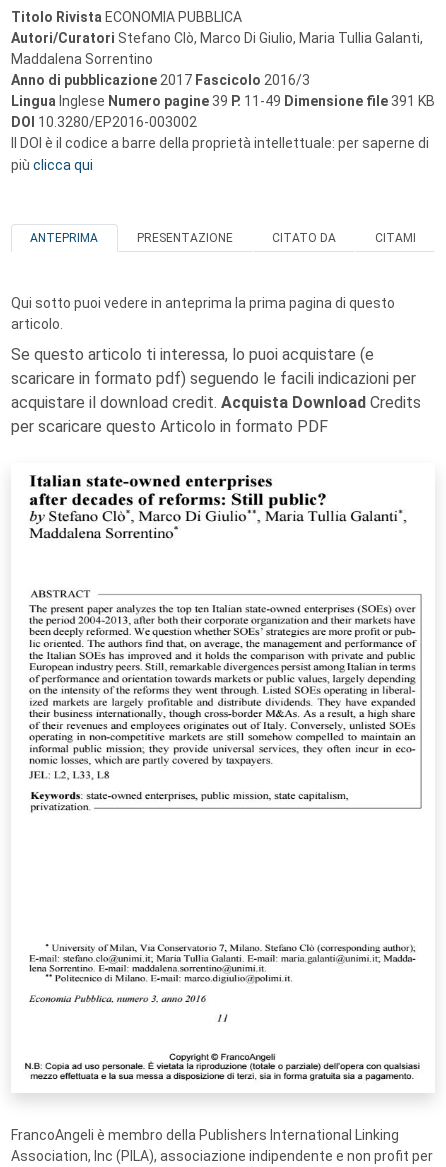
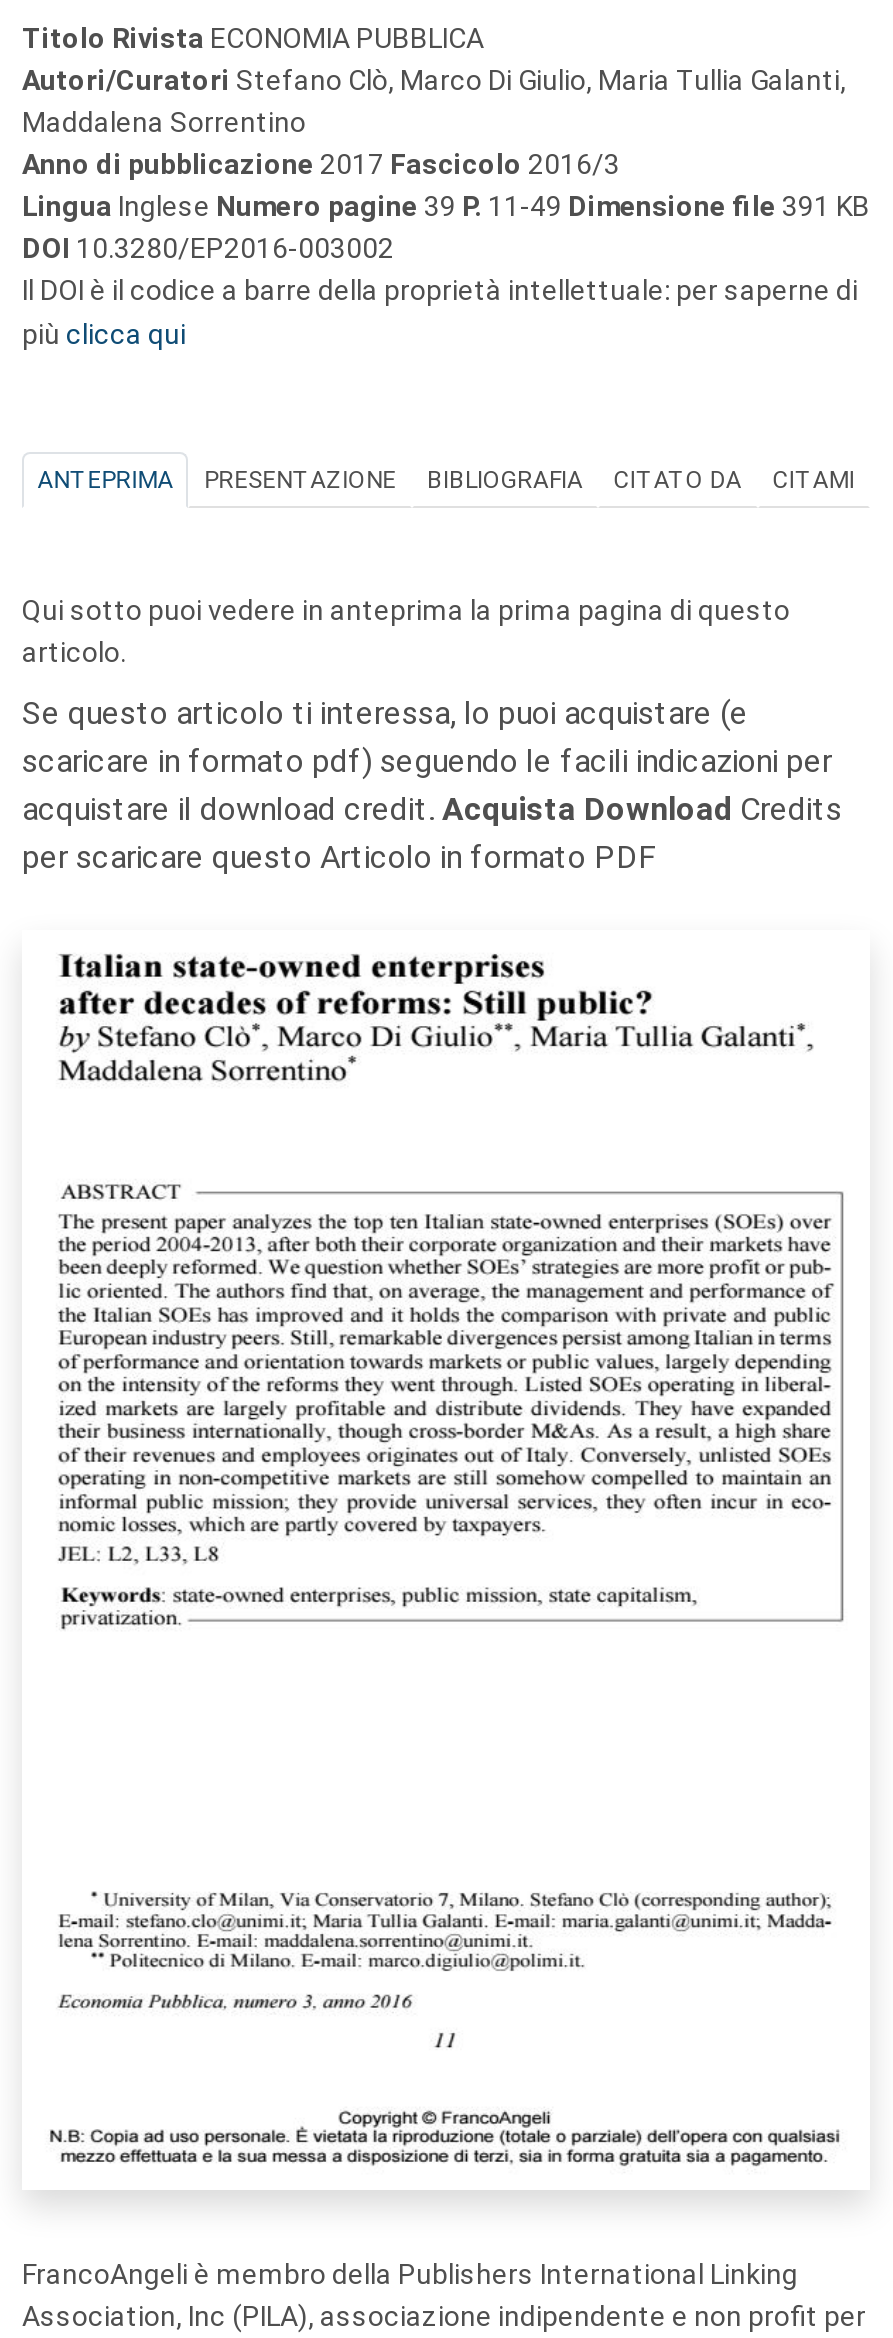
none -> [427,466,583,494] BIBLIOGRAFIA

